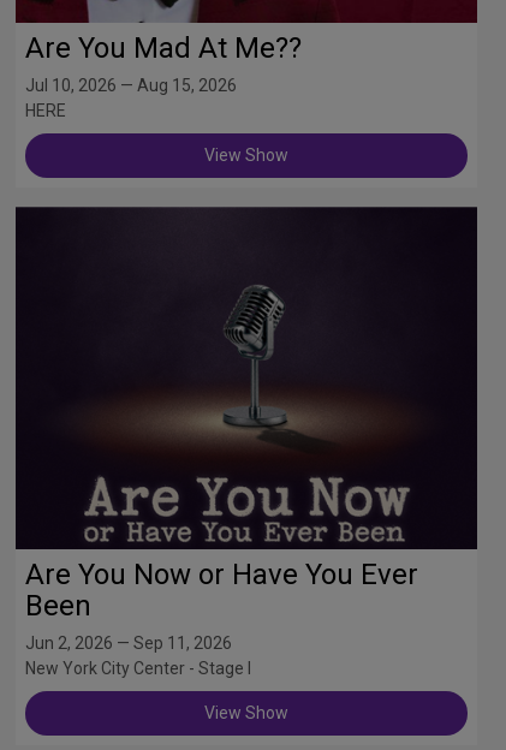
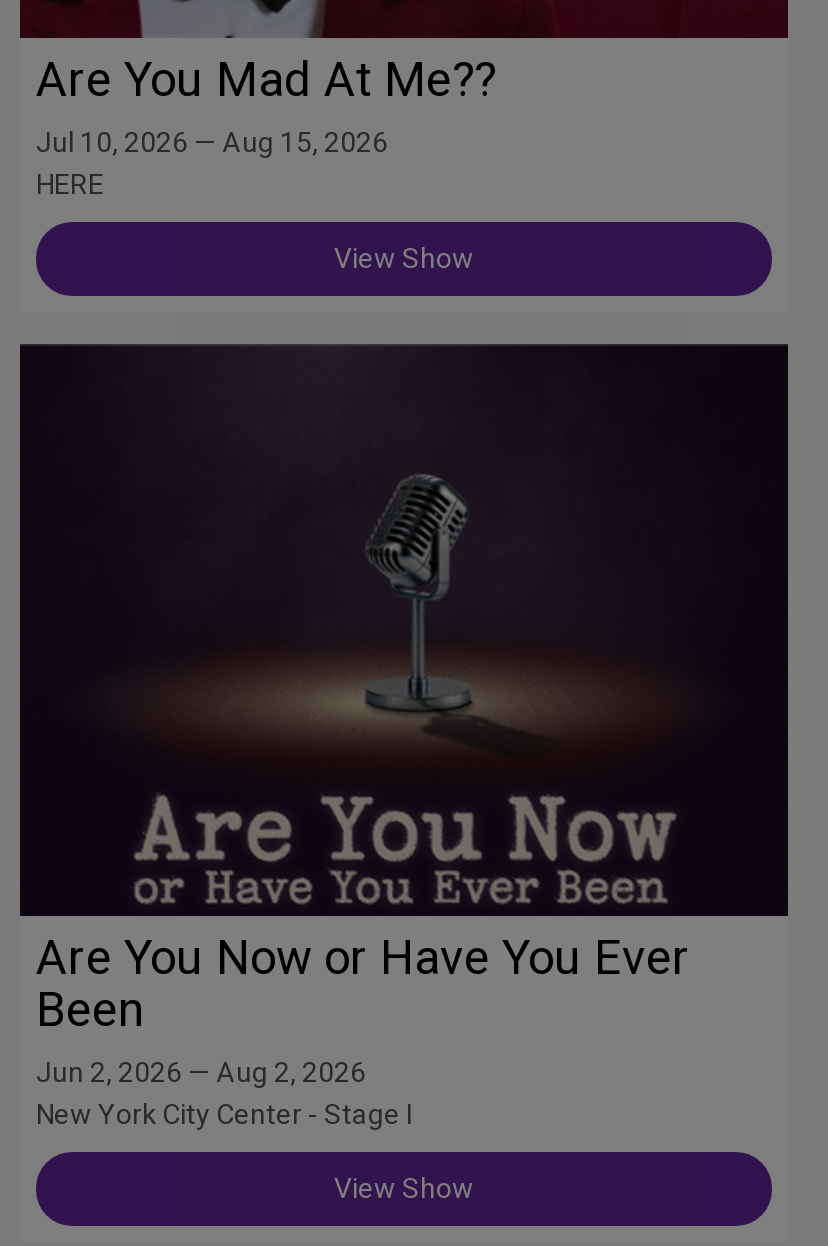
[25,634,232,653] Jun 2, 2026 — Sep 11, 2026 -> [36,1055,366,1087] Jun 2, 2026 — Aug 2, 2026

